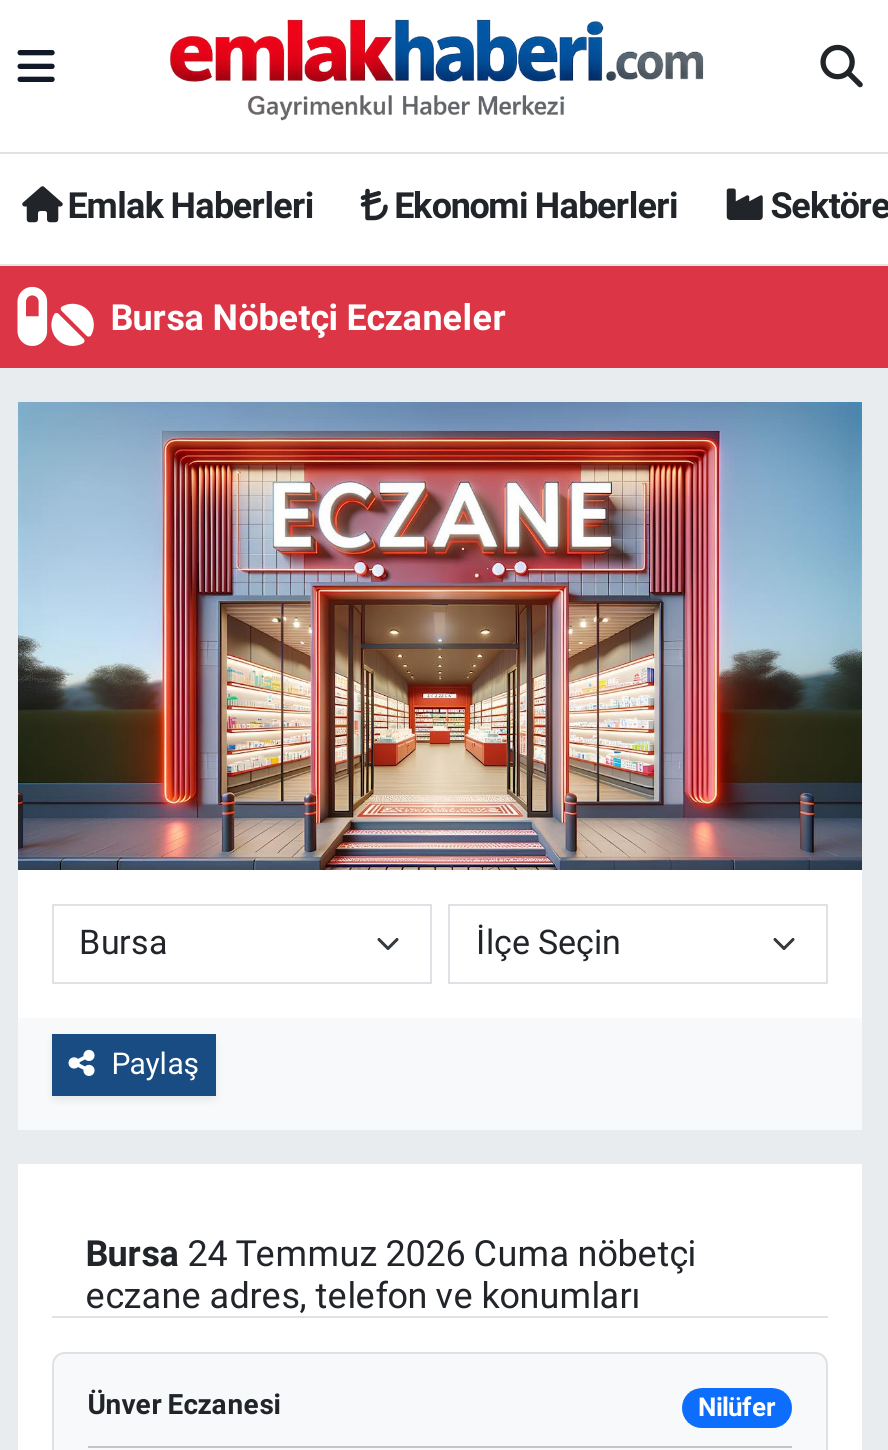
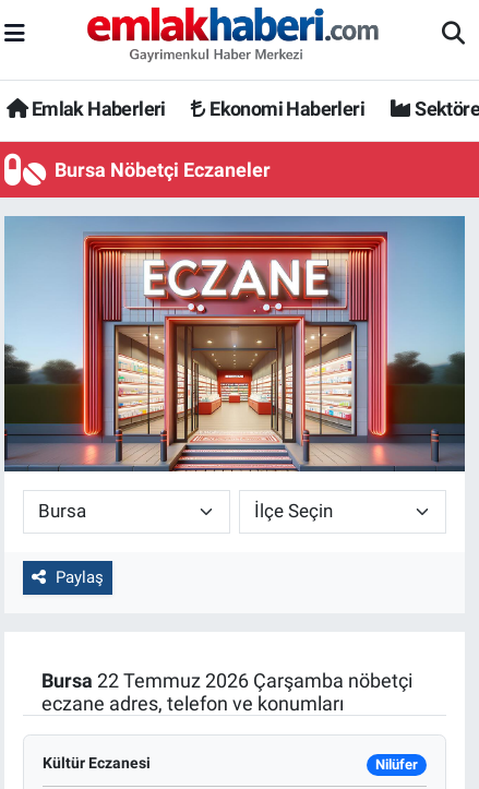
[86,1231,696,1273] Bursa 24 Temmuz 2026 Cuma nöbetçi -> [41,668,412,691] Bursa 22 Temmuz 2026 Çarşamba nöbetçi
[88,1387,282,1419] Ünver Eczanesi -> [42,754,150,771] Kültür Eczanesi

